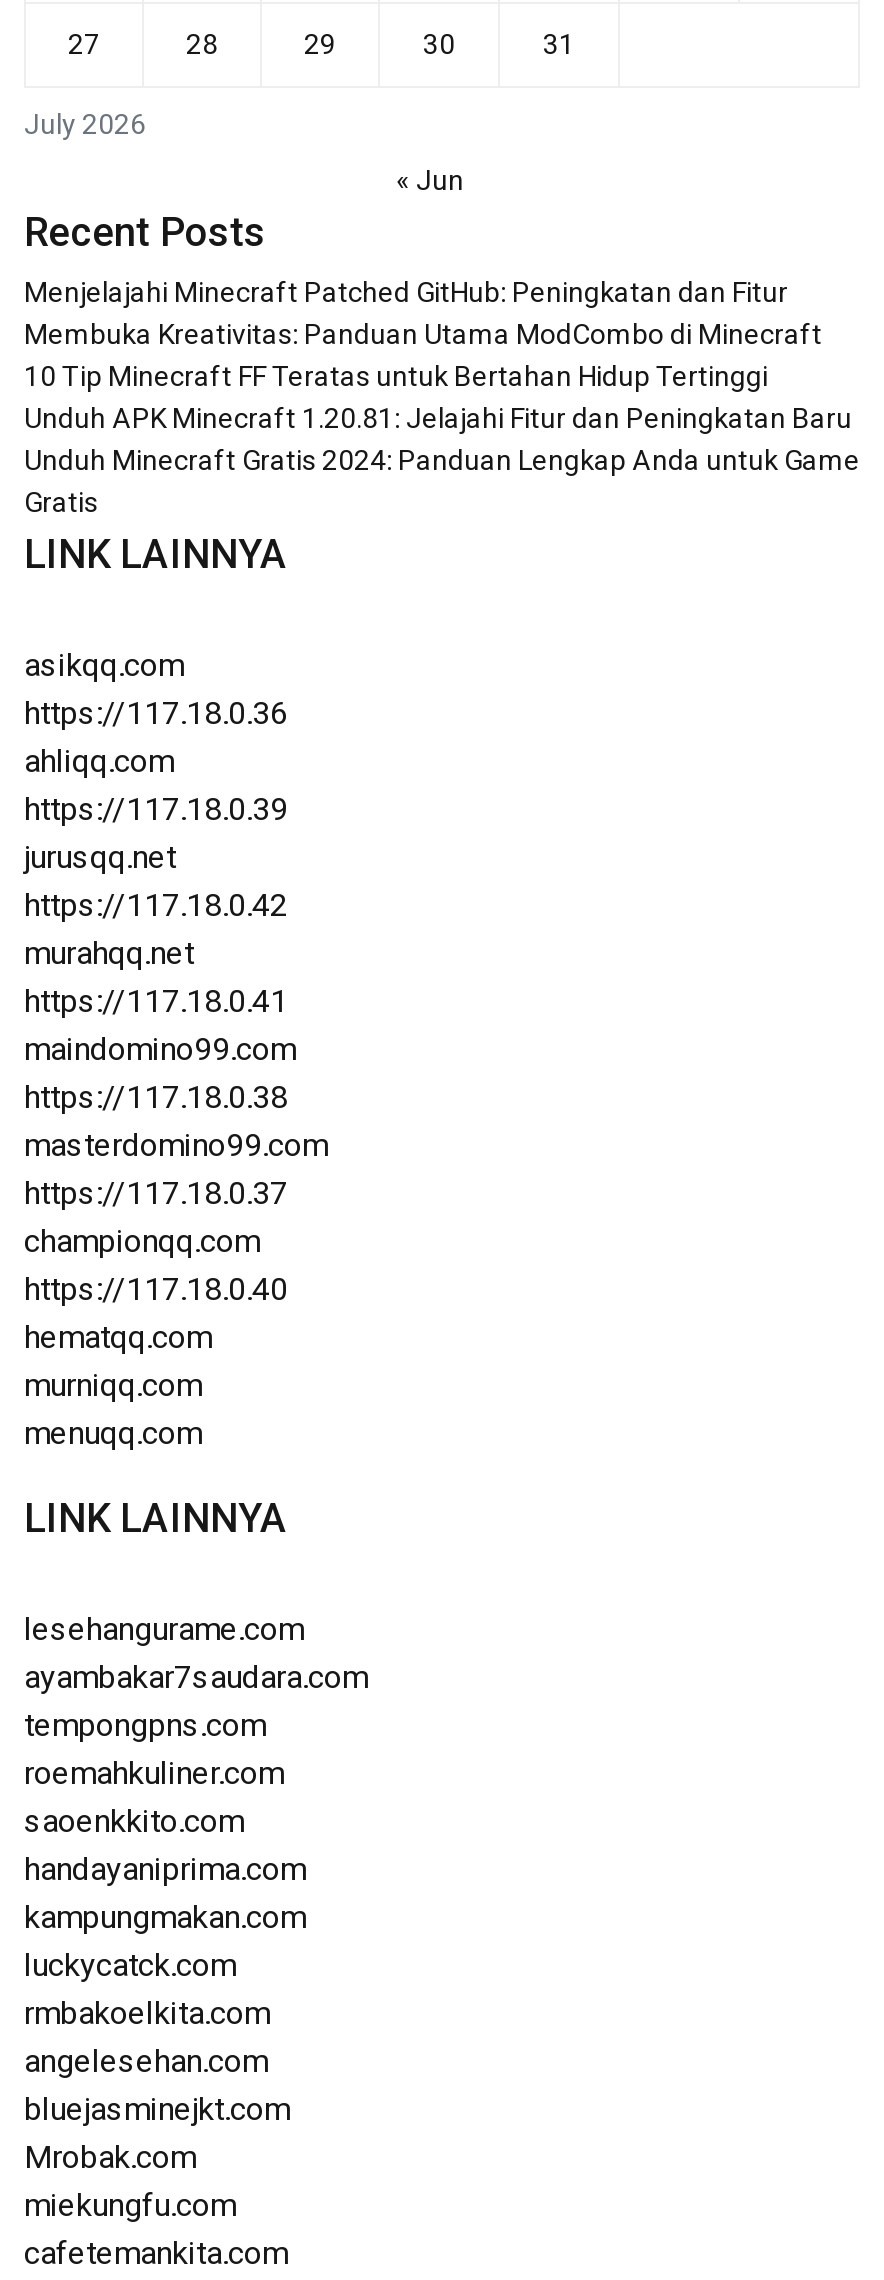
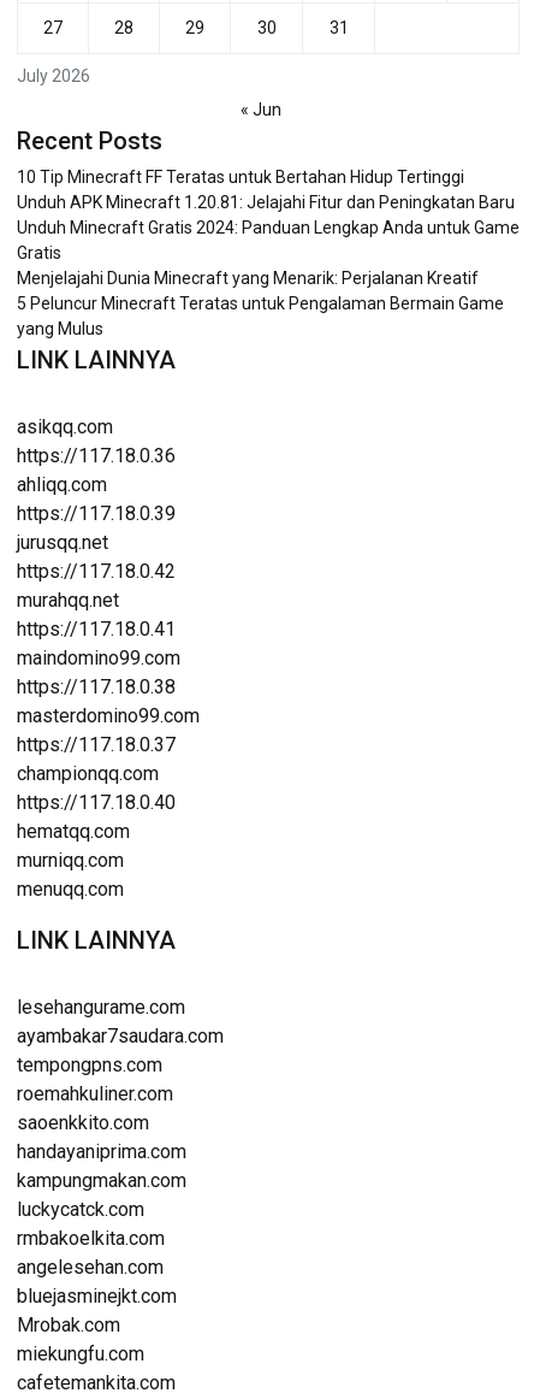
[24,276,822,350] Menjelajahi Minecraft Patched GitHub: Peningkatan dan Fitur | Membuka Kreativitas: Panduan Utama ModCombo di Minecraft -> none
moved [24,360,860,518] -> [17,167,520,262]: 10 Tip Minecraft FF Teratas untuk Bertahan Hidup Tertinggi | Unduh APK Minecraft 1.20.81: Jelajahi Fitur dan Peningkatan Baru | Unduh Minecraft Gratis 2024: Panduan Lengkap Anda untuk Game | Gratis
none -> [17,268,504,338] Menjelajahi Dunia Minecraft yang Menarik: Perjalanan Kreatif | 5 Peluncur Minecraft Teratas untuk Pengalaman Bermain Game | yang Mulus

